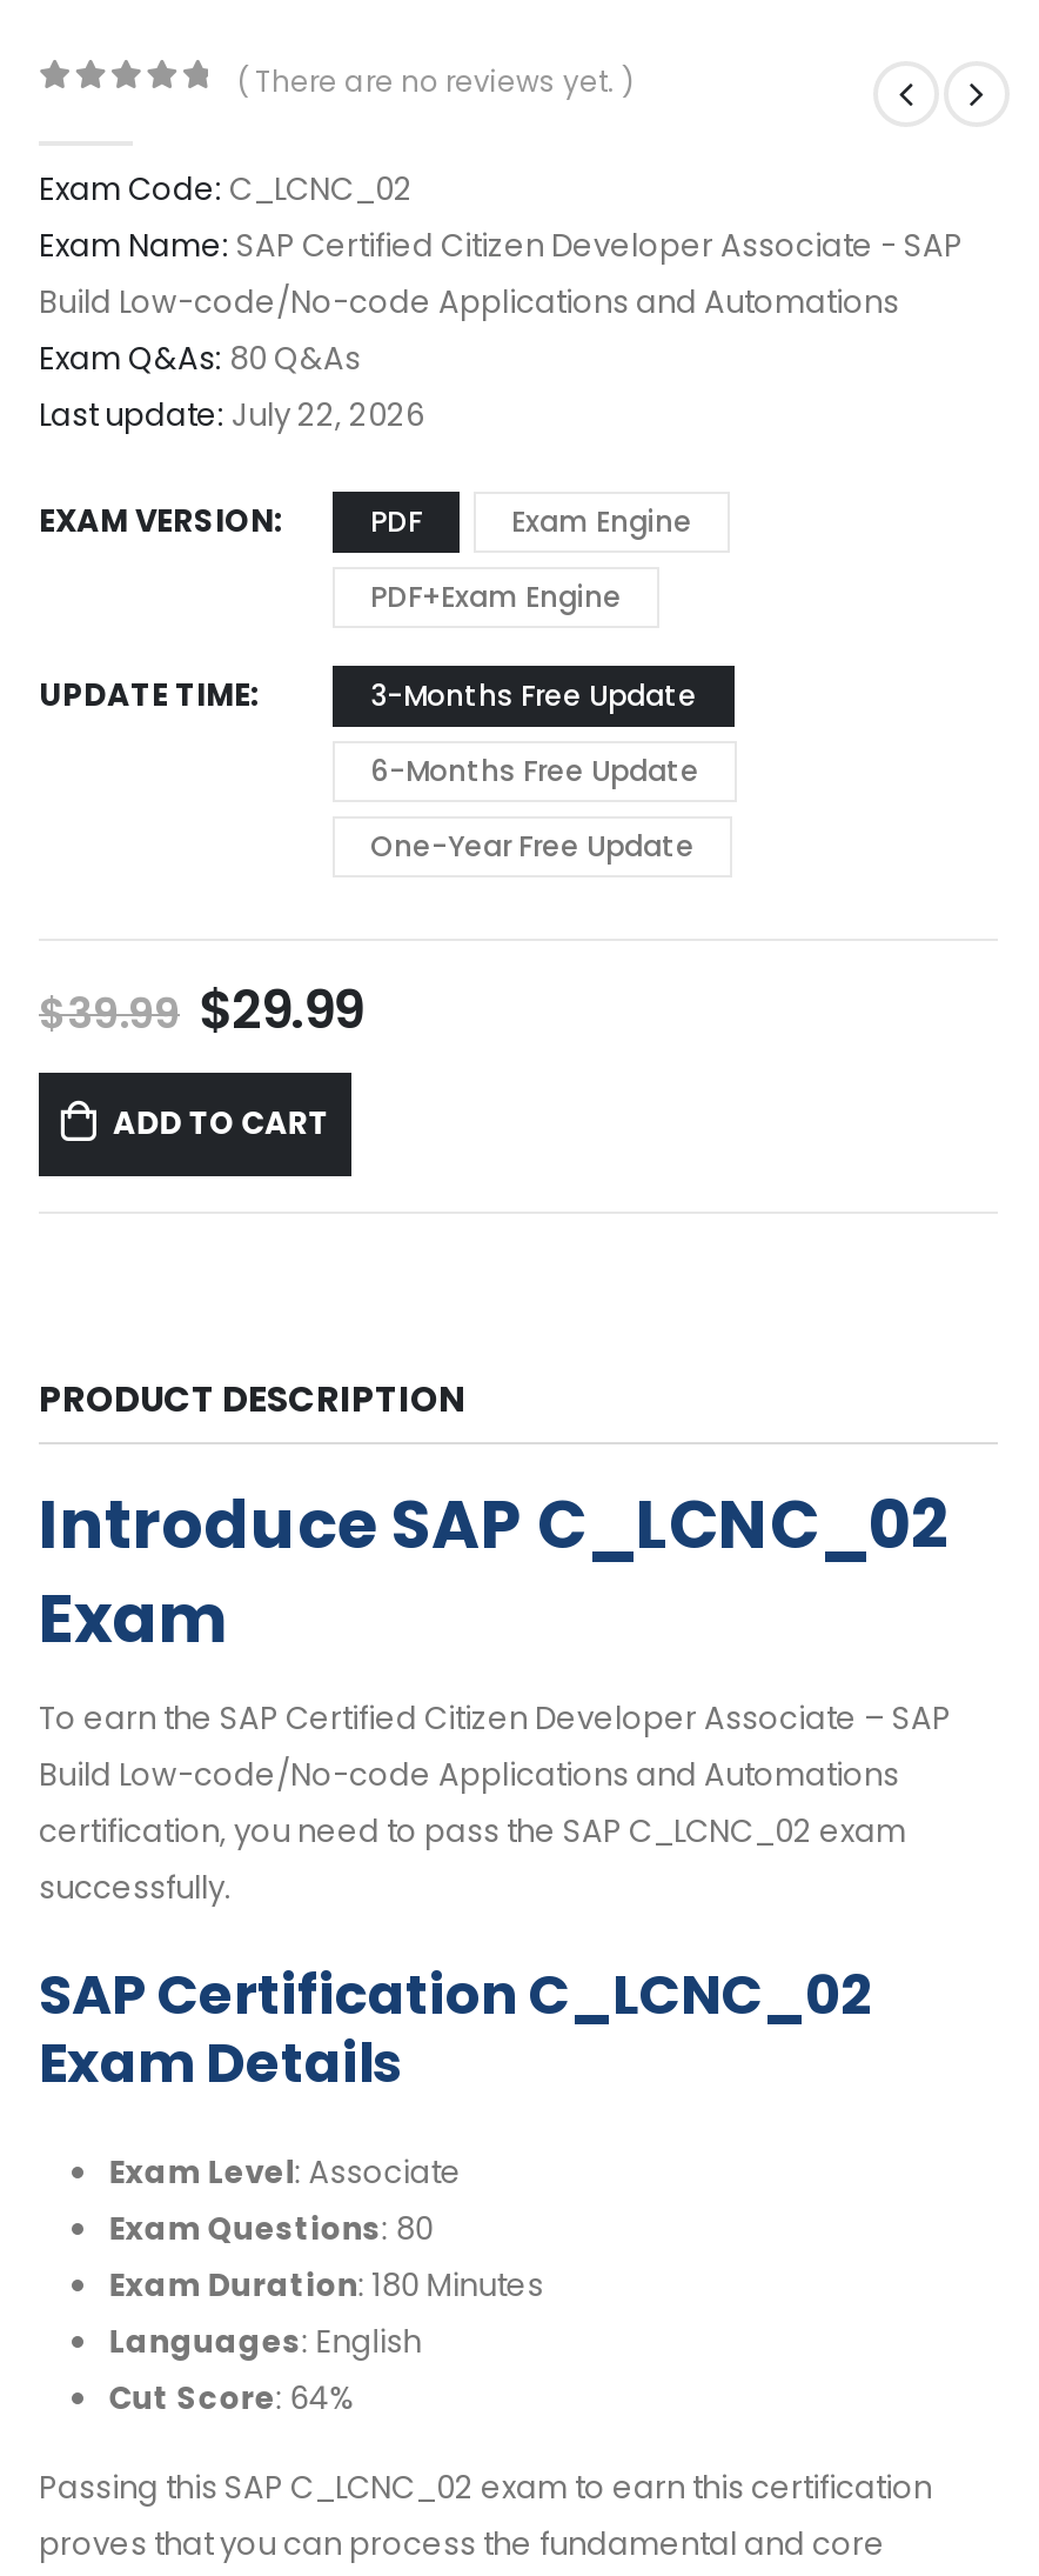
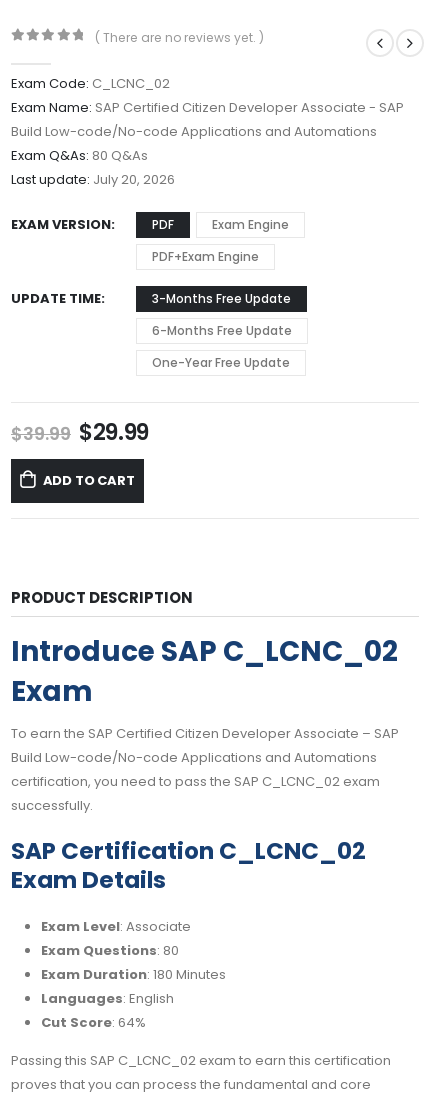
[39,393,424,438] Last update: July 22, 2026 -> [11,170,175,189] Last update: July 20, 2026

